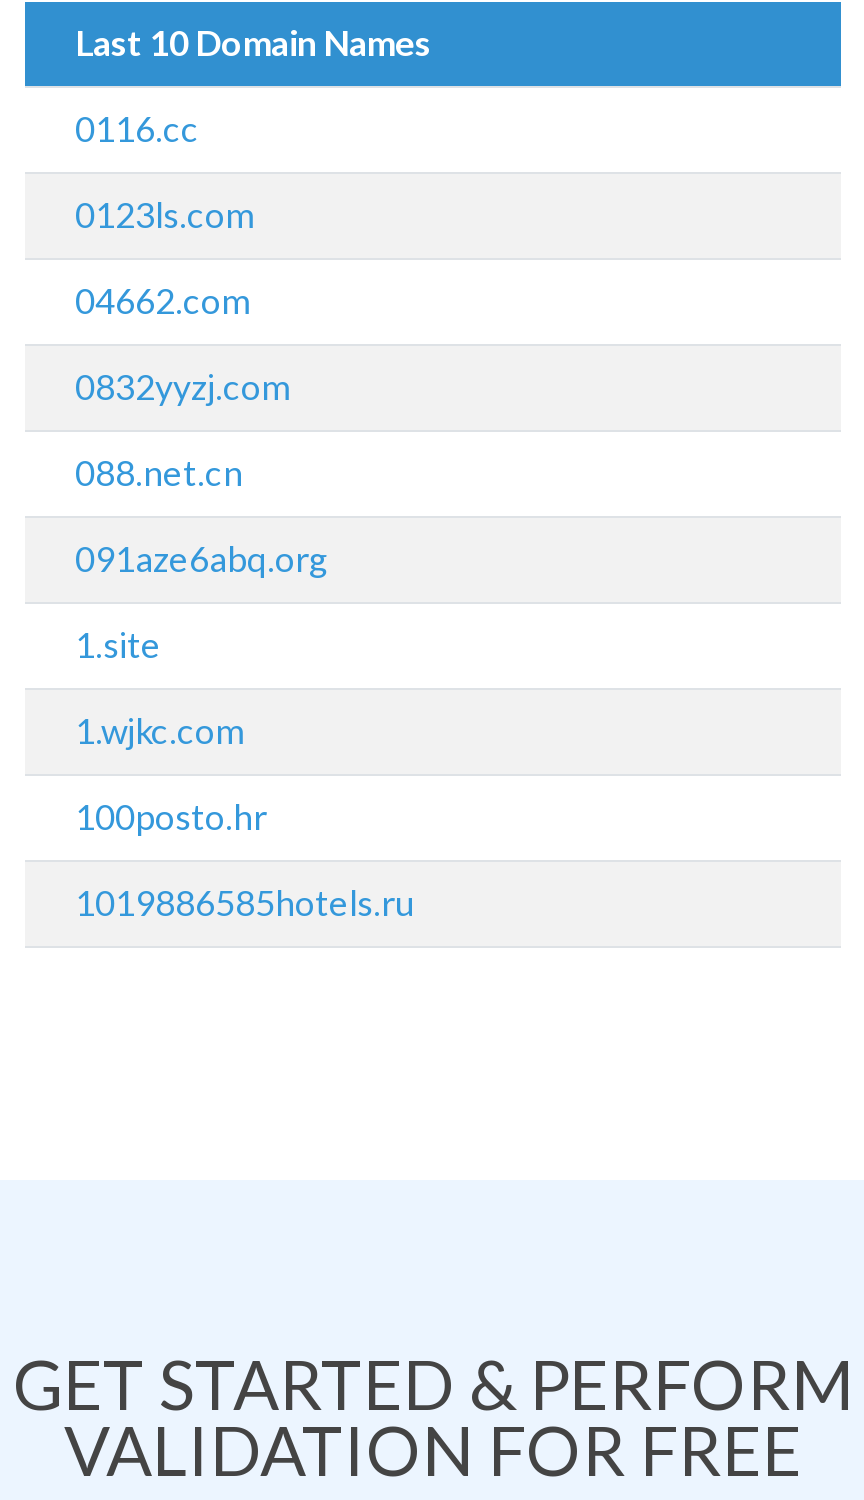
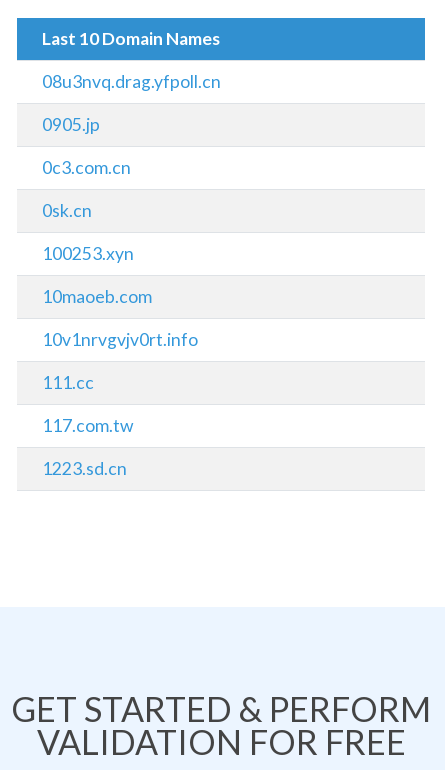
[75,108,199,150] 0116.cc -> [42,71,221,92] 08u3nvq.drag.yfpoll.cn
[75,194,253,236] 0123ls.com -> [42,114,100,135] 0905.jp
[75,280,249,322] 04662.com -> [42,157,131,178] 0c3.com.cn
[75,366,289,408] 0832yyzj.com -> [42,200,92,221] 0sk.cn
[75,452,243,494] 088.net.cn -> [42,243,134,264] 100253.xyn
[75,538,329,580] 091aze6abq.org -> [42,286,152,307] 10maoeb.com
[75,624,161,666] 1.site -> [42,329,198,350] 10v1nrvgvjv0rt.info
[75,710,243,752] 1.wjkc.com -> [42,372,94,393] 111.cc
[75,796,267,838] 100posto.hr -> [42,415,133,436] 117.com.tw
[75,882,415,924] 1019886585hotels.ru -> [42,458,127,479] 1223.sd.cn

